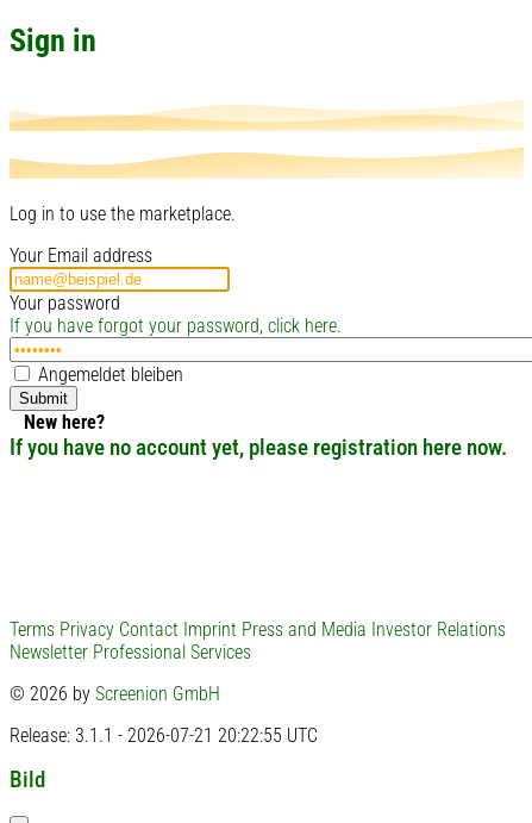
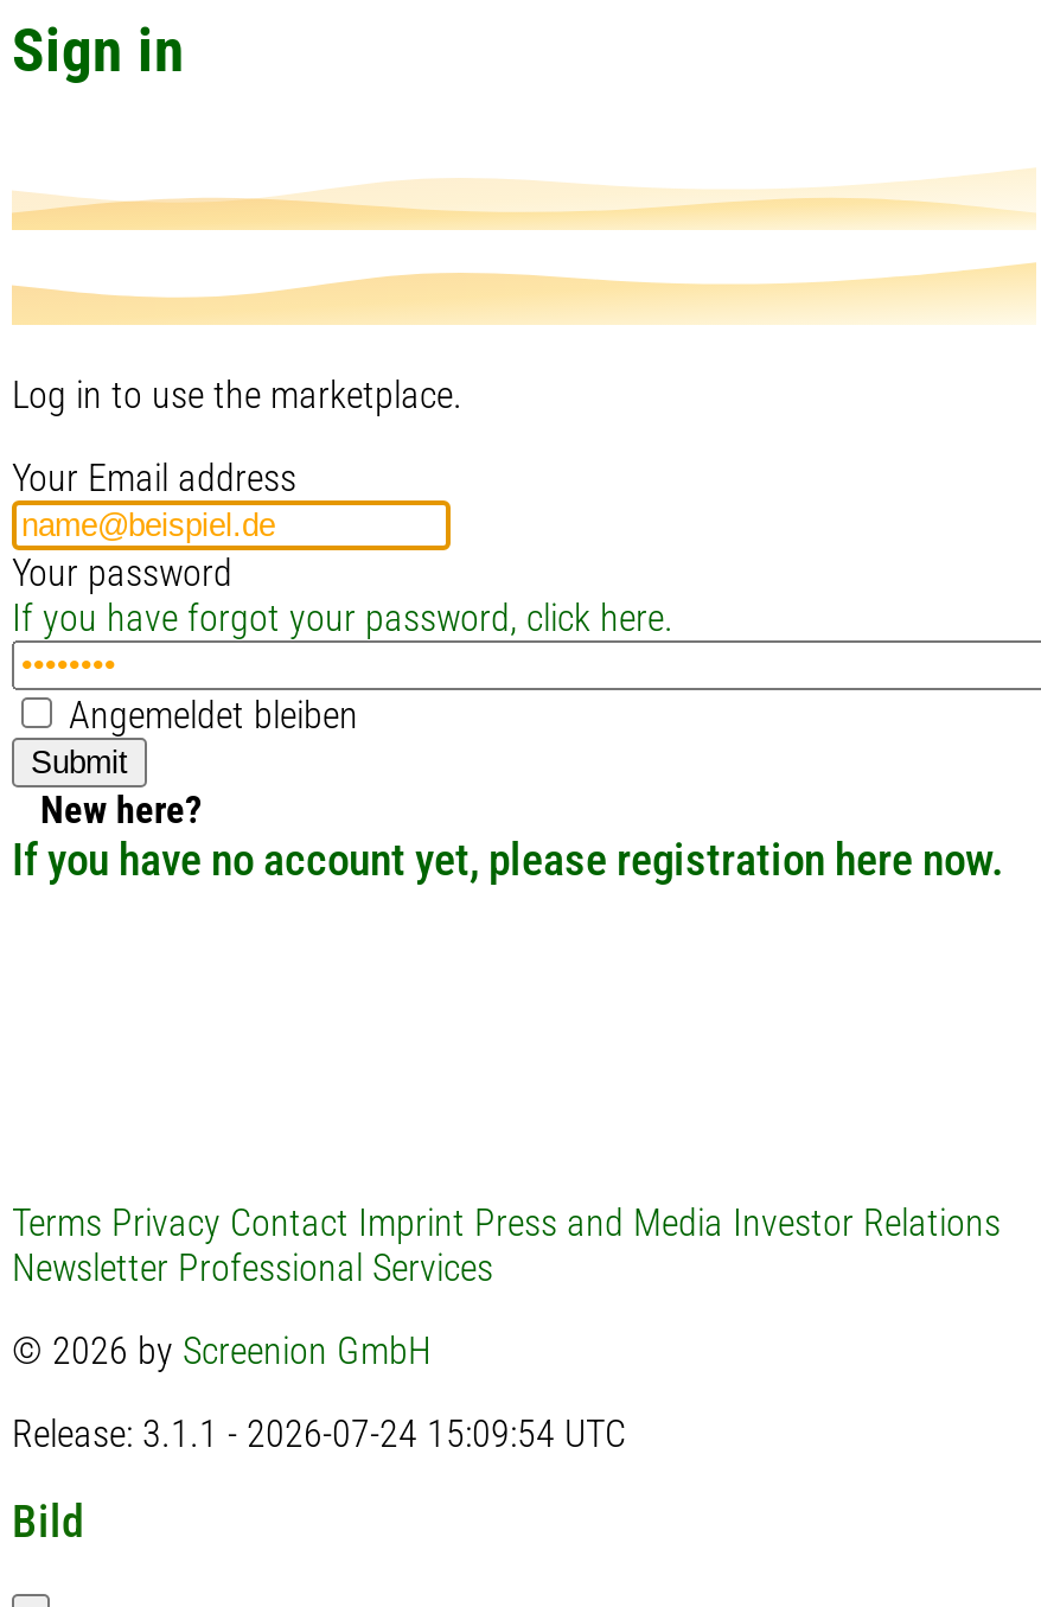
[10,724,318,746] Release: 3.1.1 - 2026-07-21 20:22:55 UTC -> [12,1410,626,1455] Release: 3.1.1 - 2026-07-24 15:09:54 UTC

